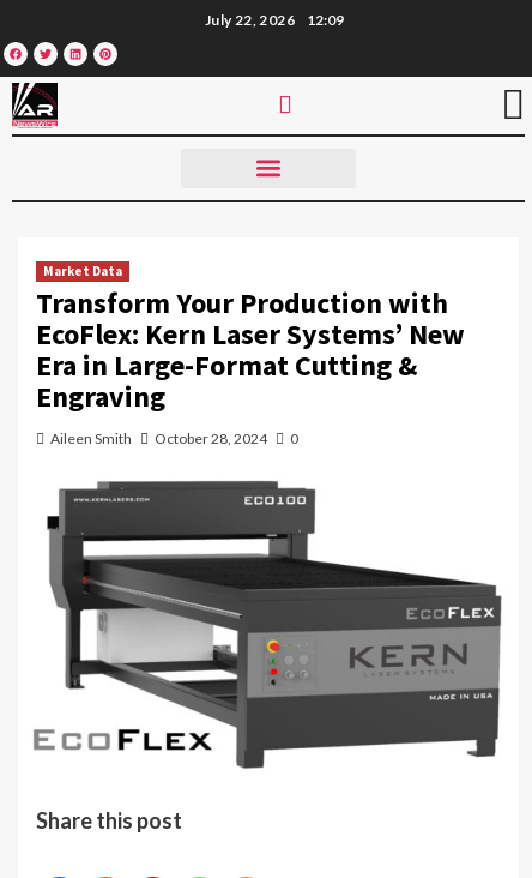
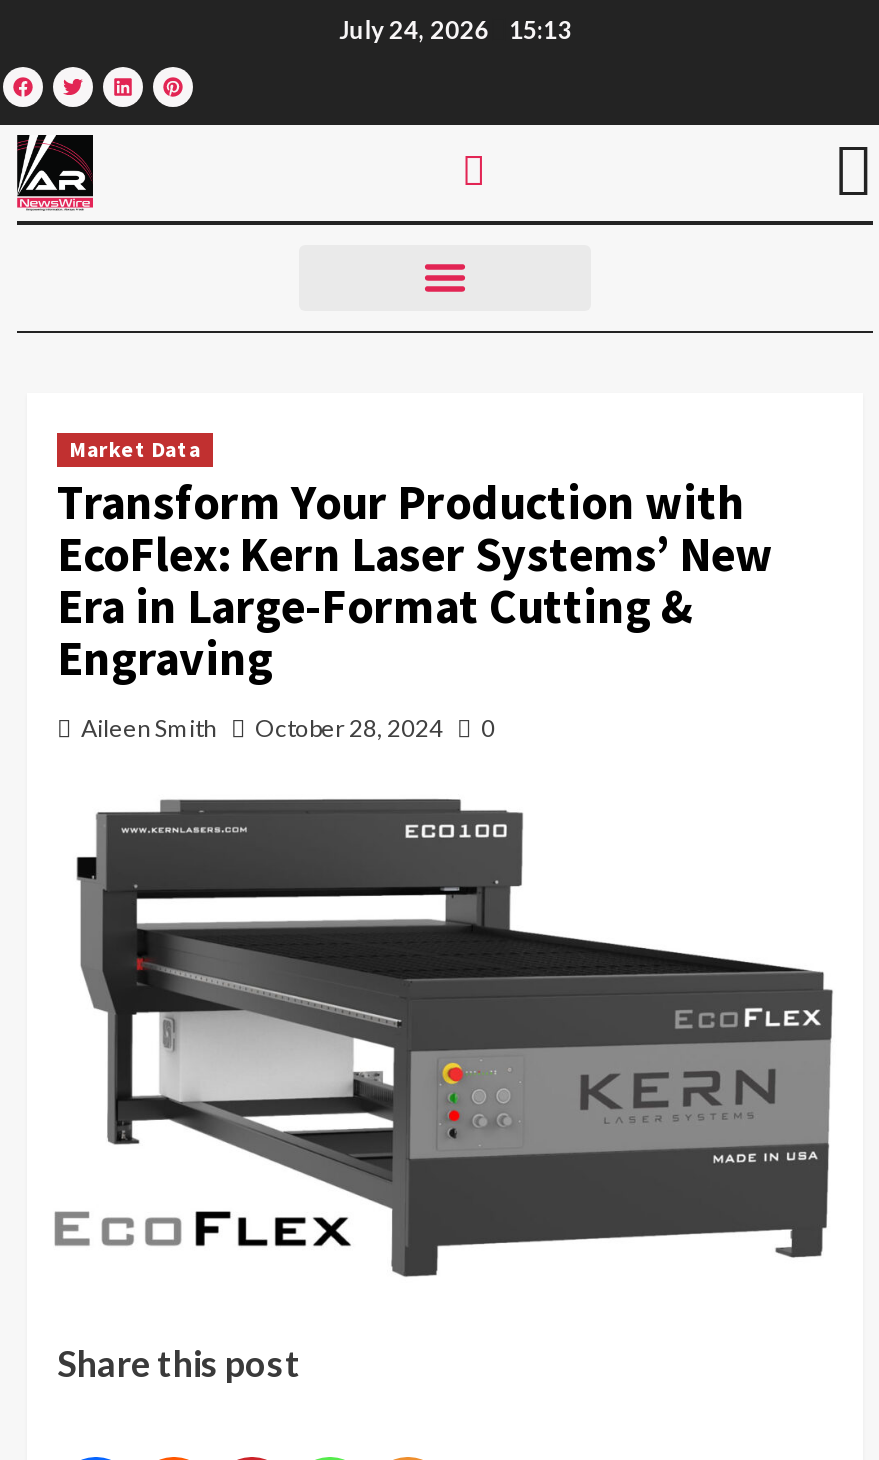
[205,11,295,29] July 22, 2026 -> [339,15,489,45] July 24, 2026
[307,11,344,29] 12:09 -> [509,15,571,45] 15:13

